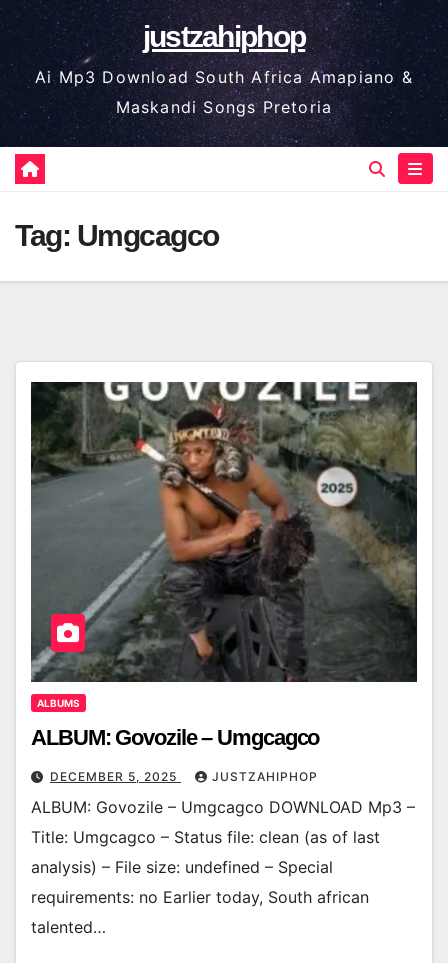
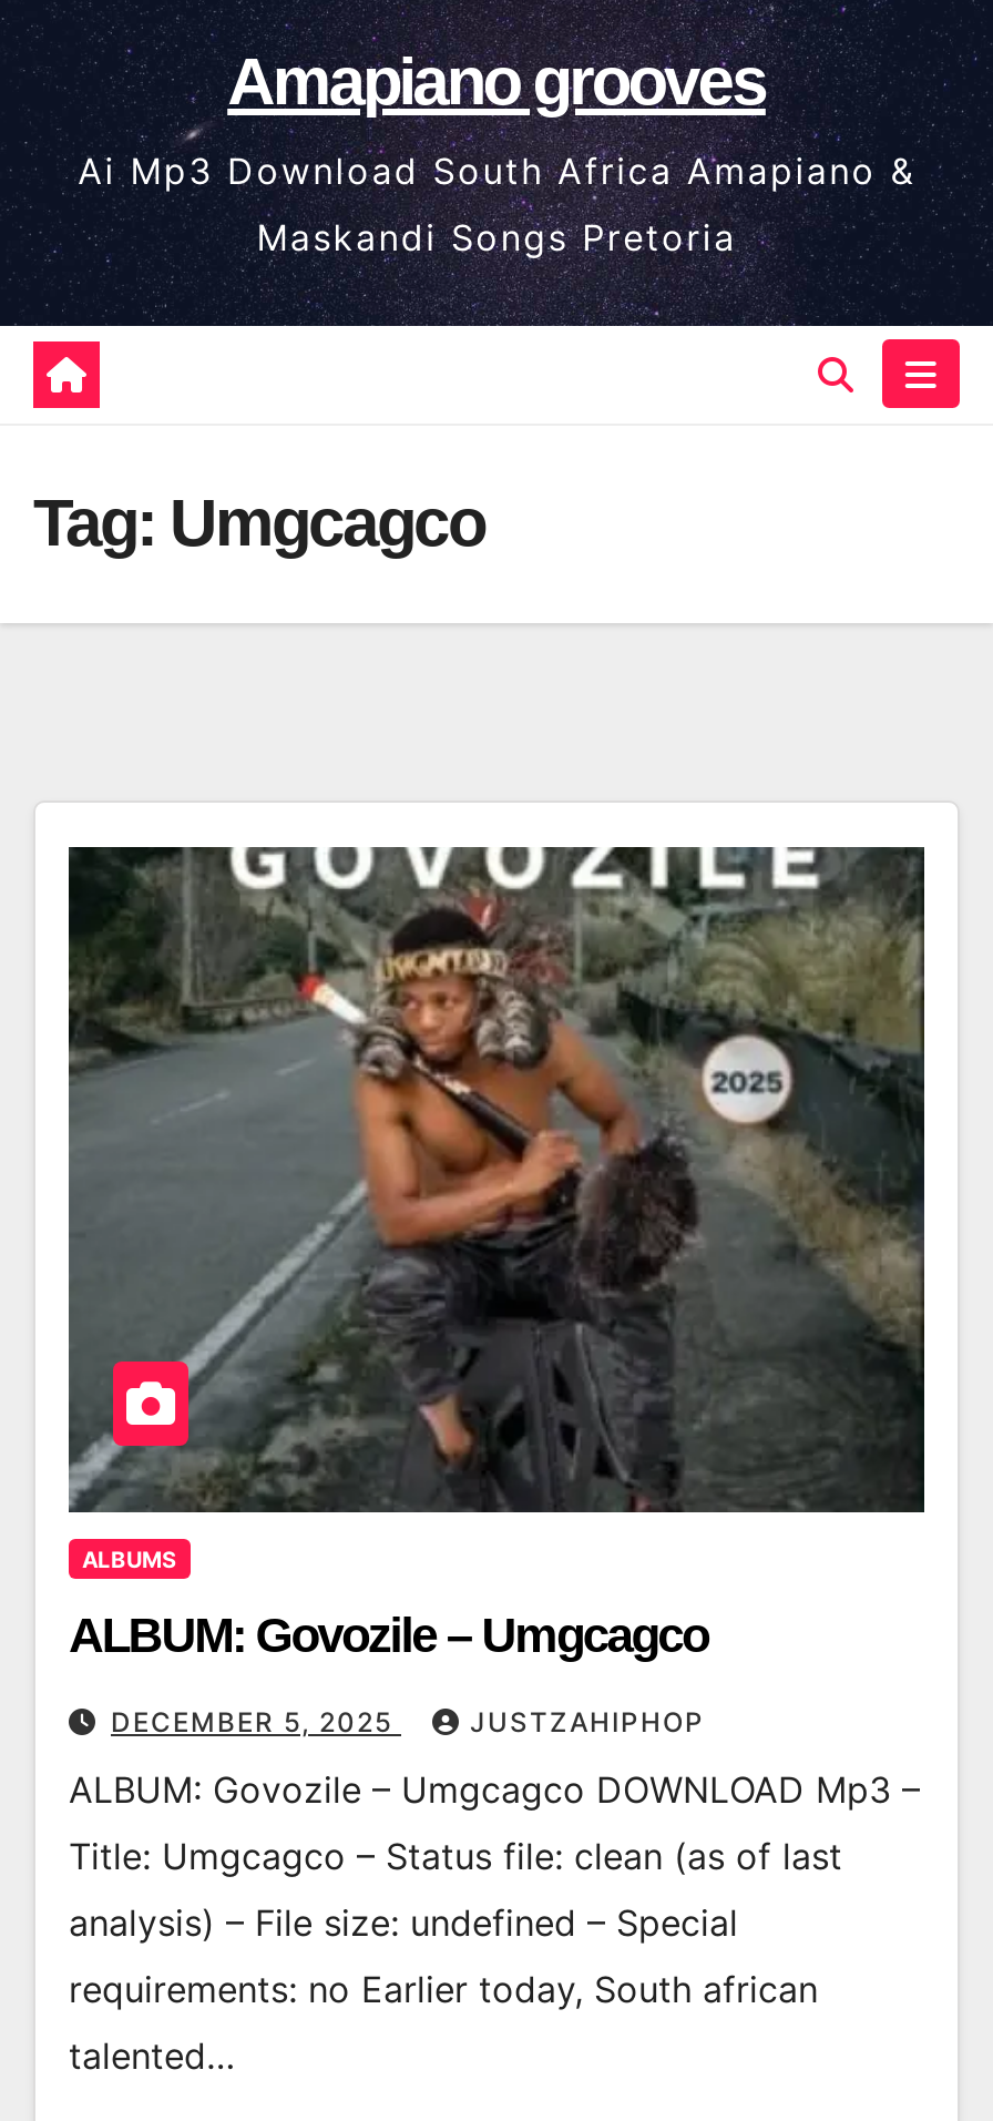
[143,20,305,53] justzahiphop -> [227,44,766,118] Amapiano grooves

